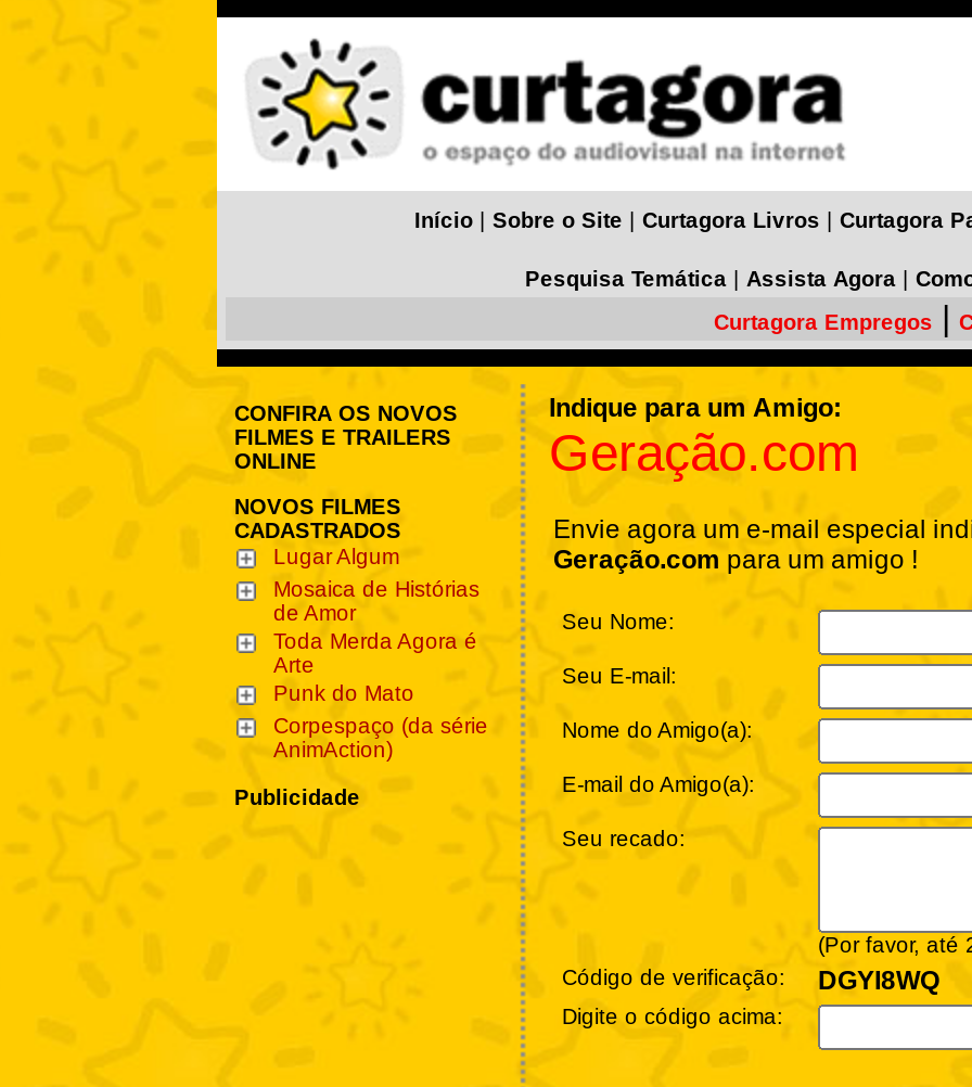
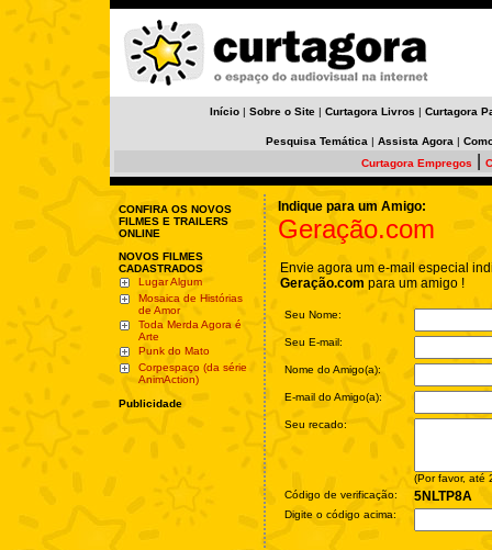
[562,965,939,996] Código de verificação: DGYI8WQ -> [284,489,472,504] Código de verificação: 5NLTP8A

